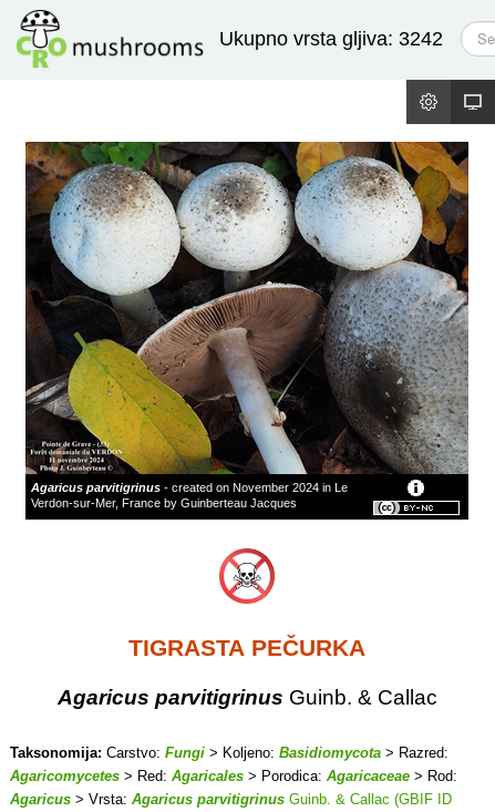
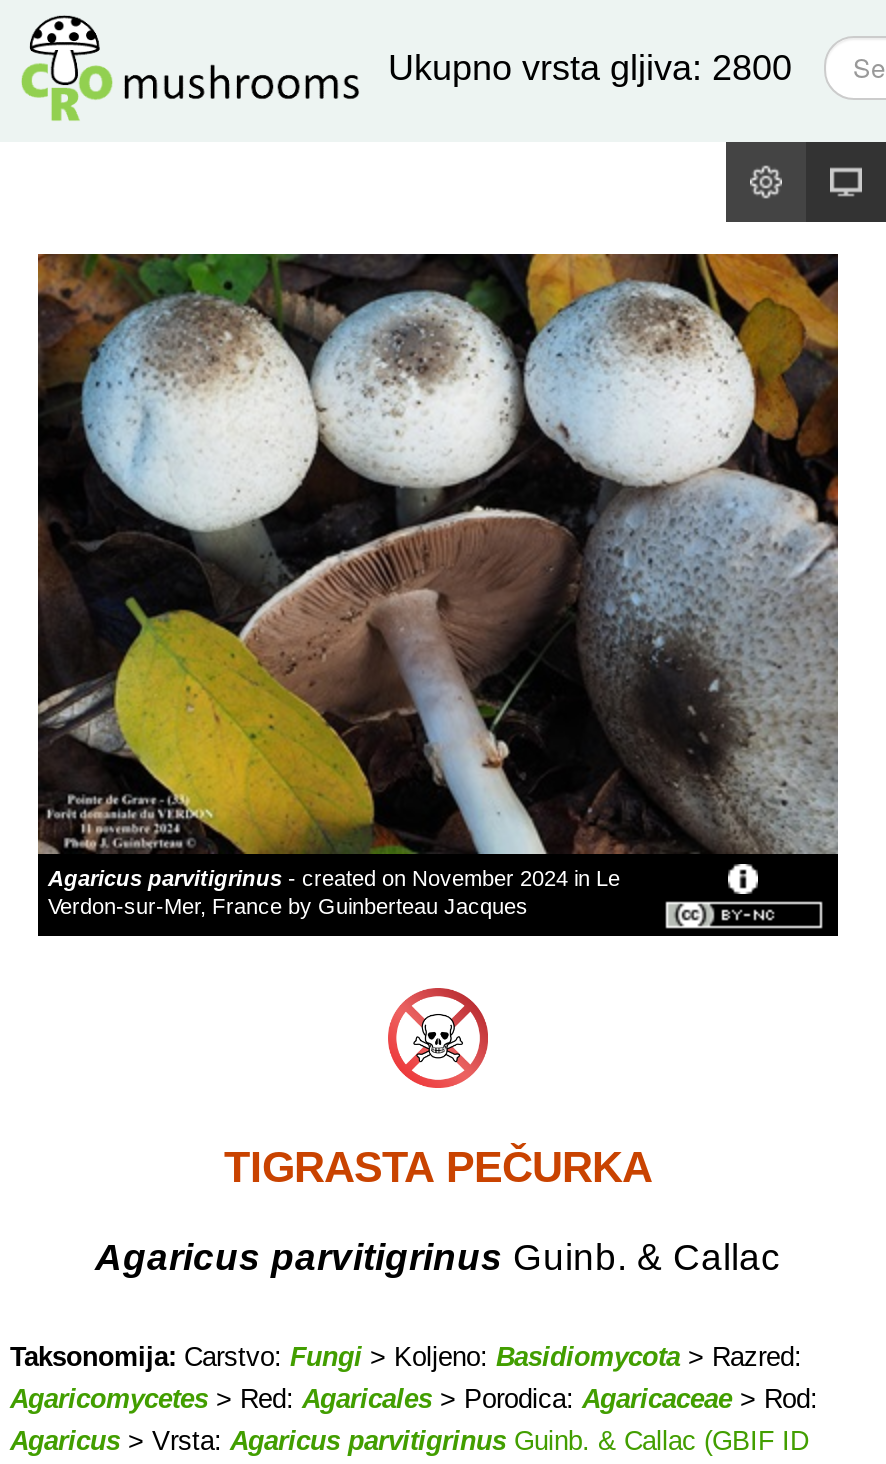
[219,28,443,50] Ukupno vrsta gljiva: 3242 -> [388,48,792,88] Ukupno vrsta gljiva: 2800

